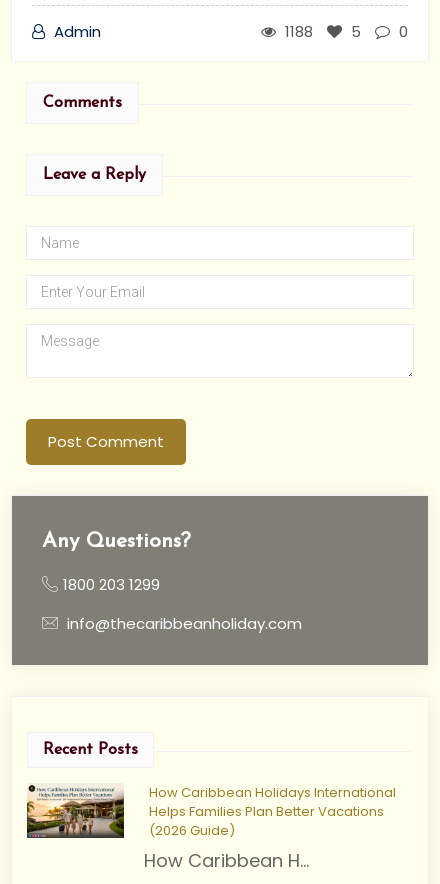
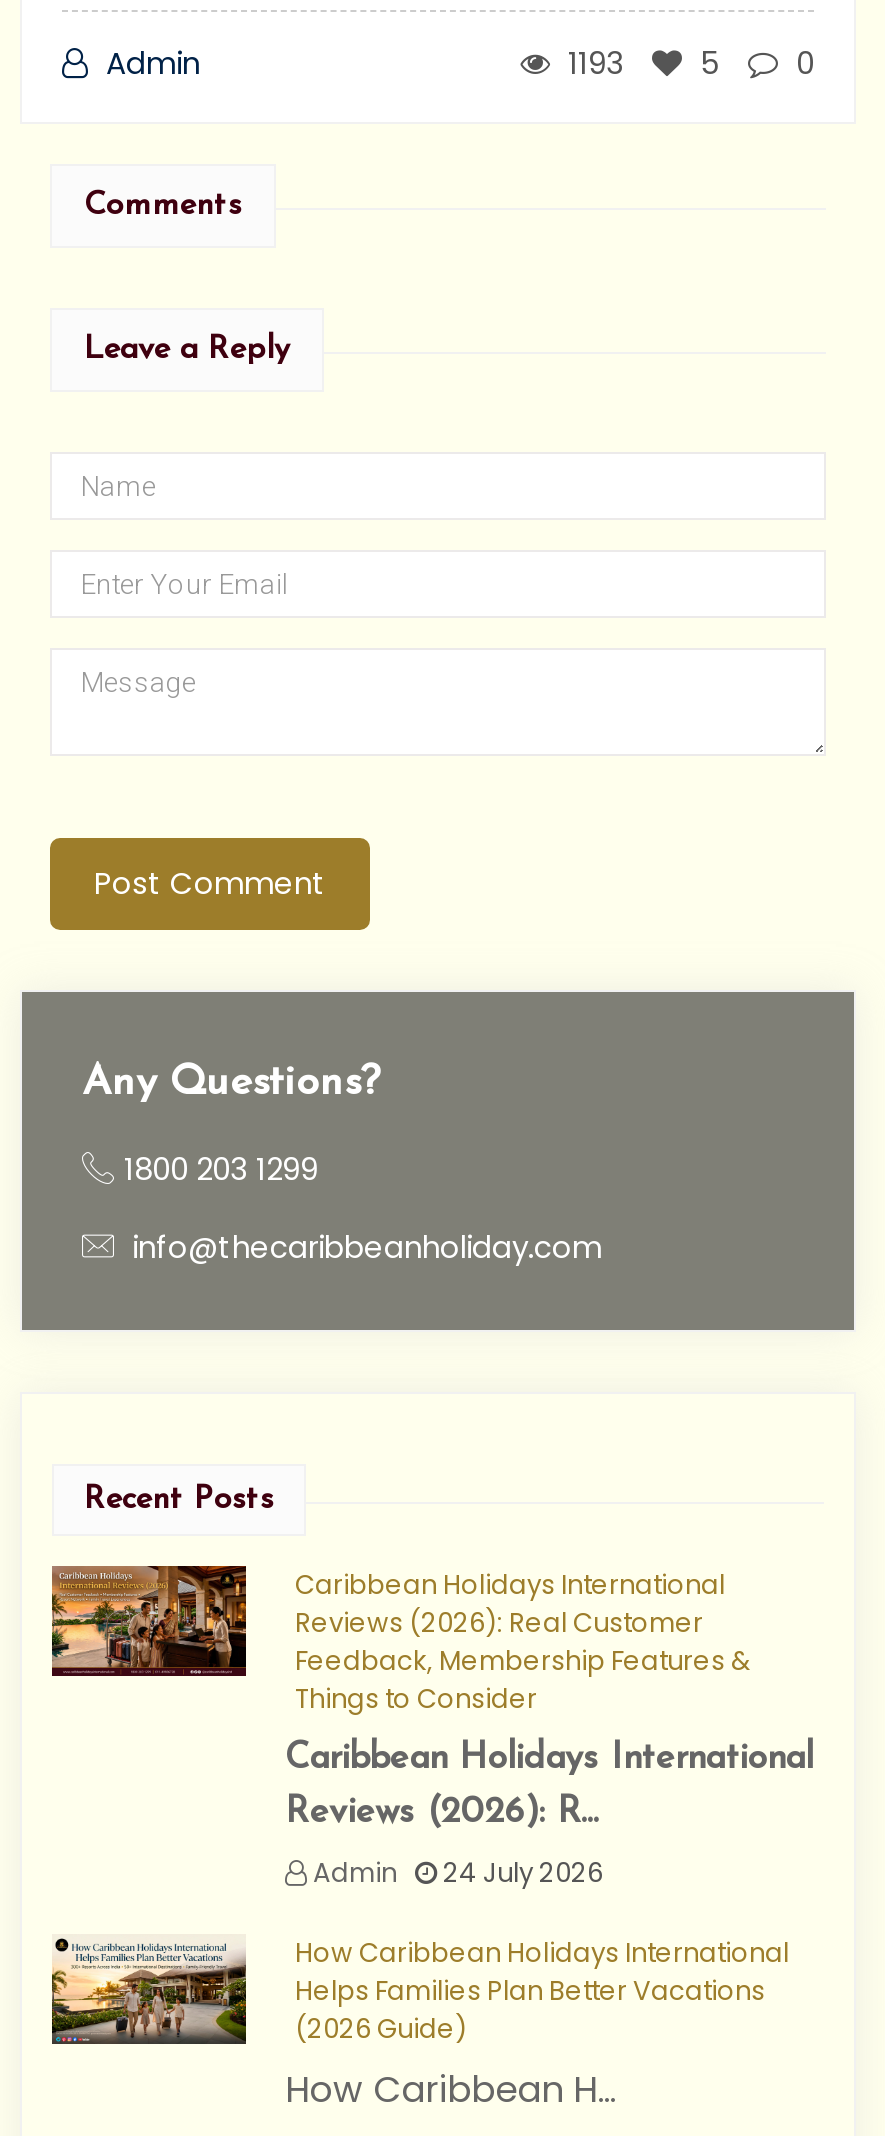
[281,21,408,42] 1188 5 0 -> [560,42,814,84] 1193 5 0
none -> [50,1564,813,1892] [image] | Caribbean Holidays International | Reviews (2026): Real Customer | Feedback, Membership Features & | Things to Consider | Caribbean Holidays International | Reviews (2026): R... | Admin | 24 July 2026

